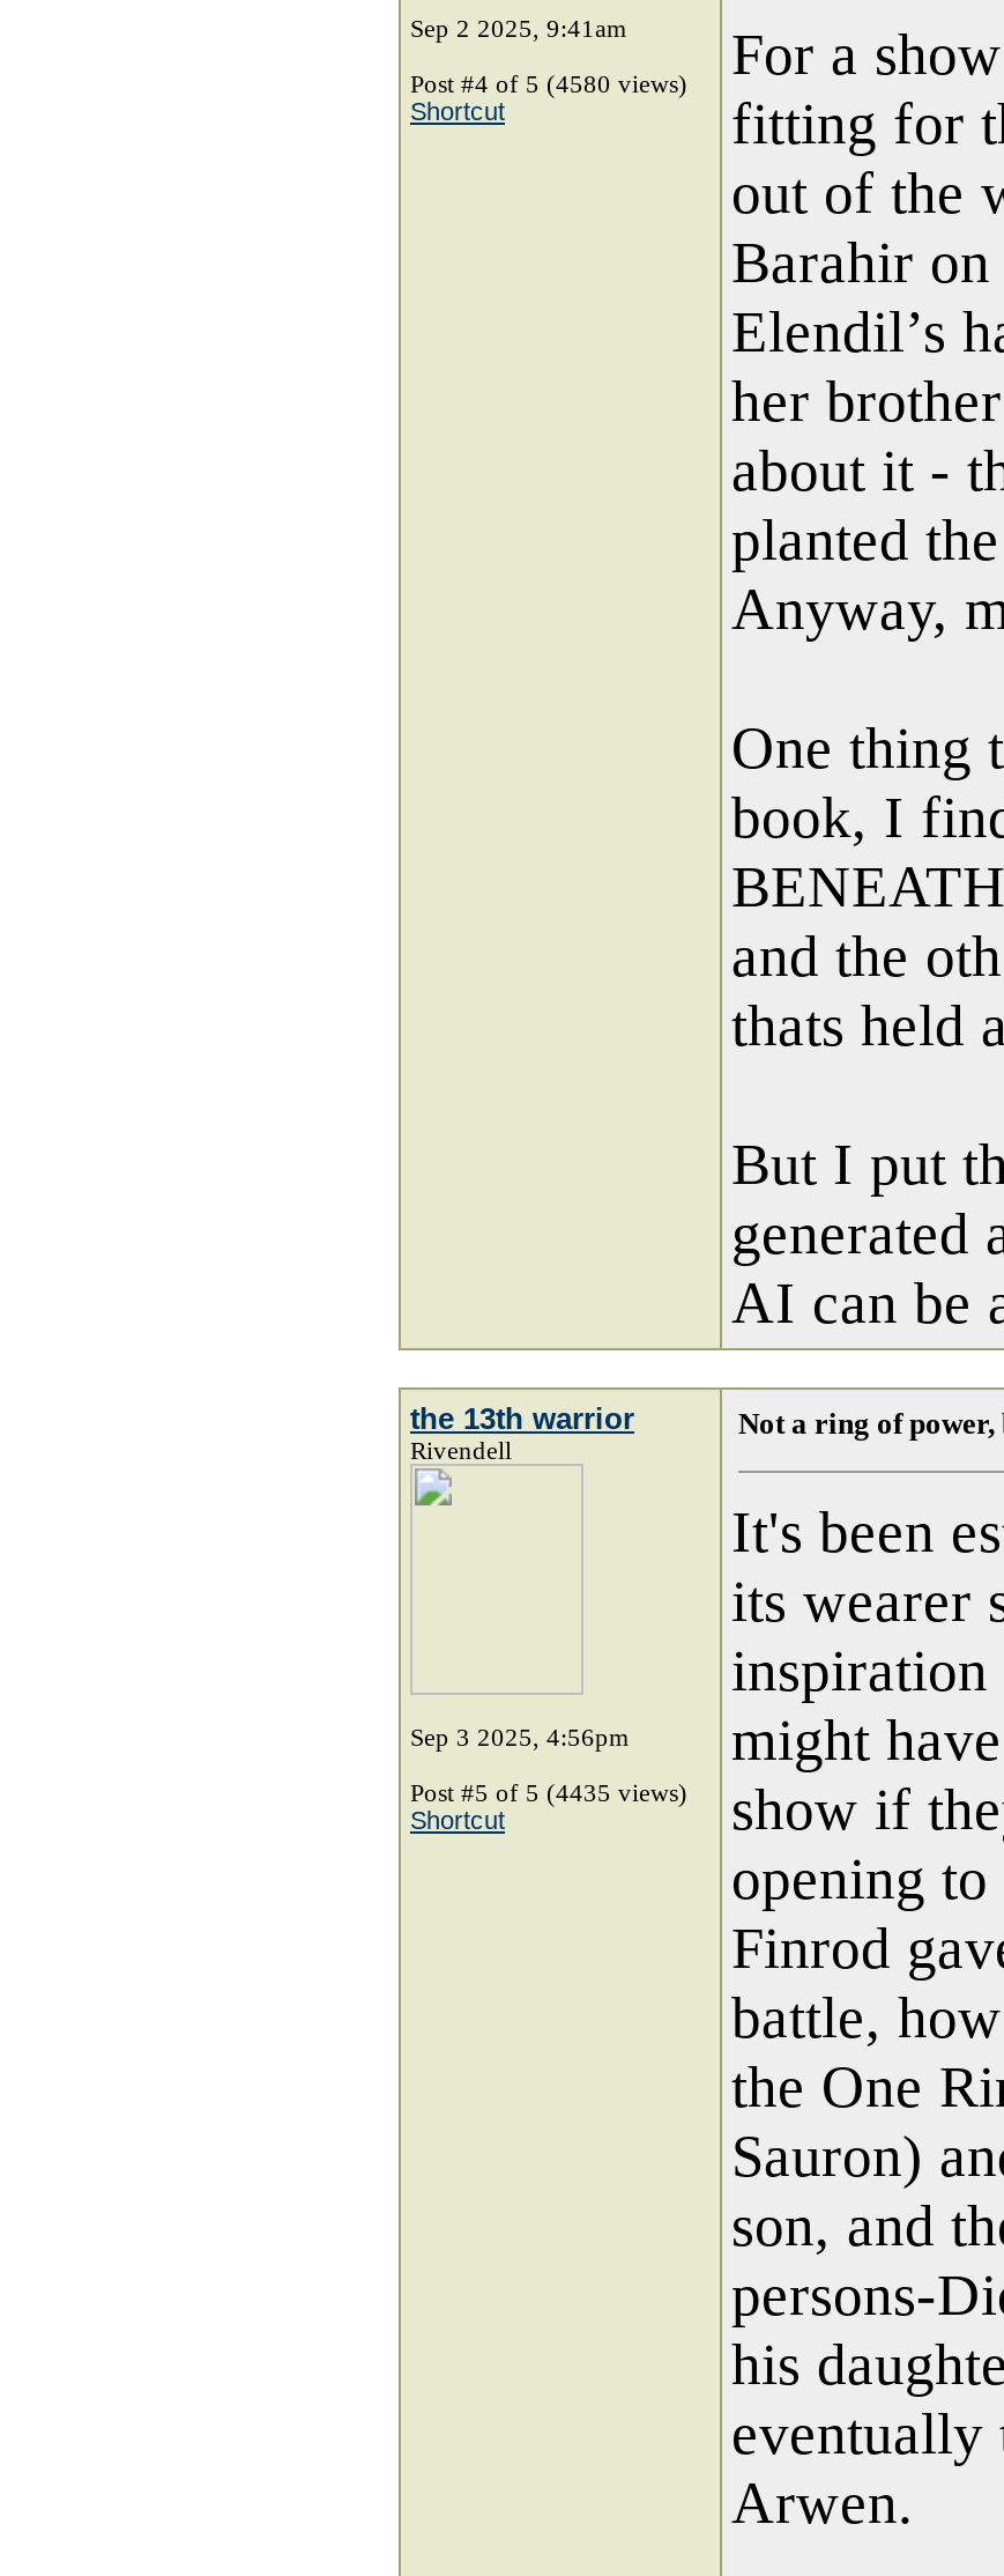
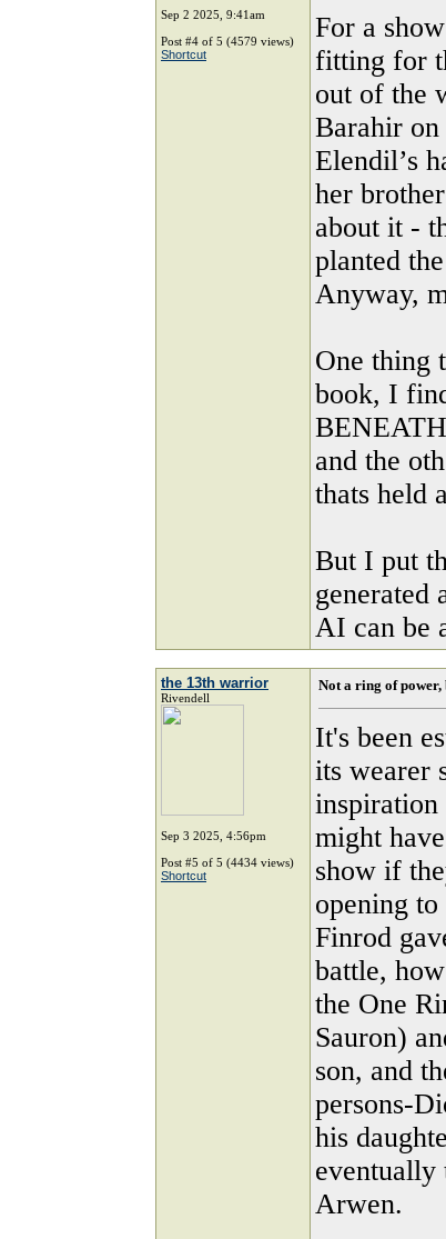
[410,69,687,97] Post #4 of 5 (4580 views) -> [161,34,294,48] Post #4 of 5 (4579 views)
[410,1778,687,1806] Post #5 of 5 (4435 views) -> [161,856,294,869] Post #5 of 5 (4434 views)

